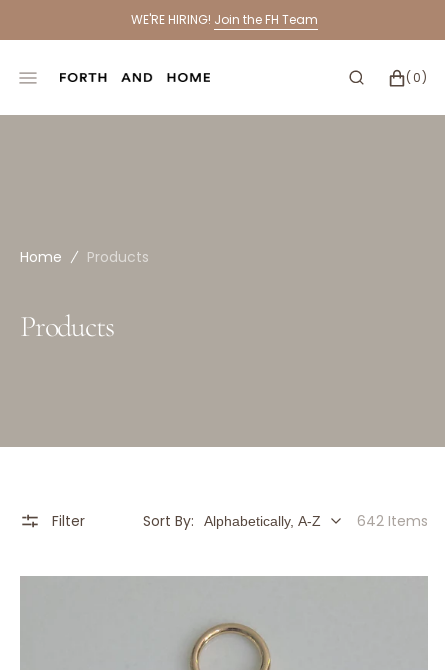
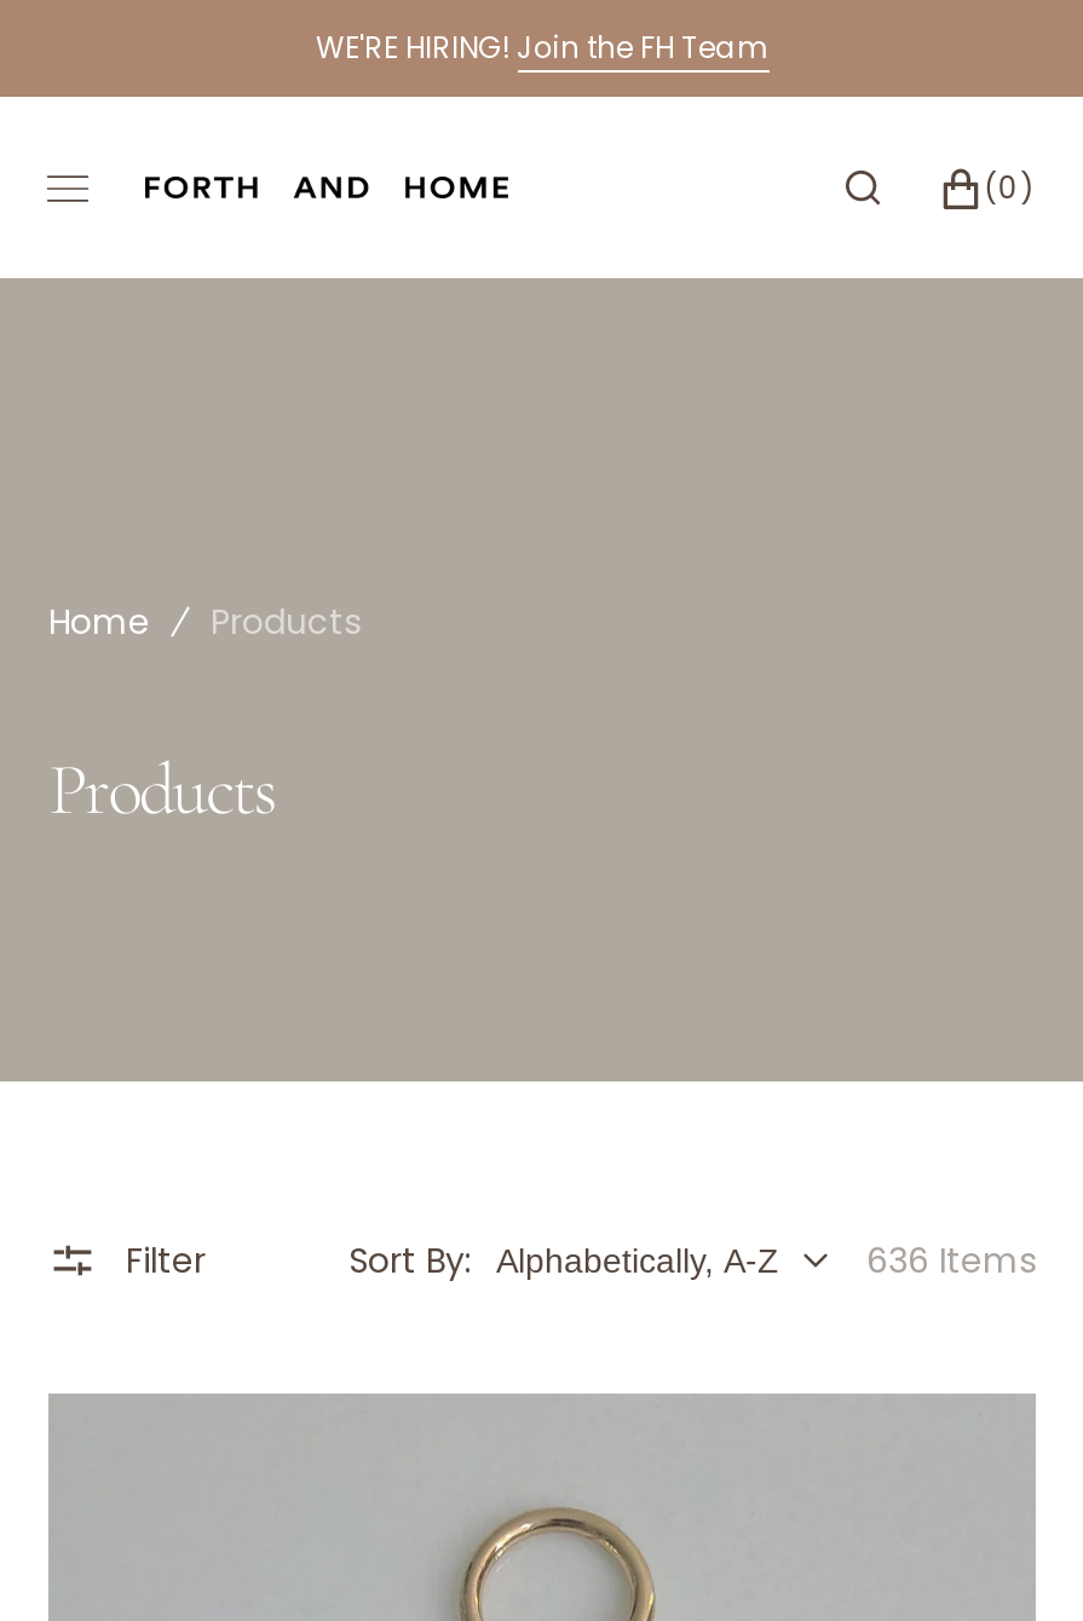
[357,511,428,531] 642 Items -> [866,1236,1036,1285] 636 Items

